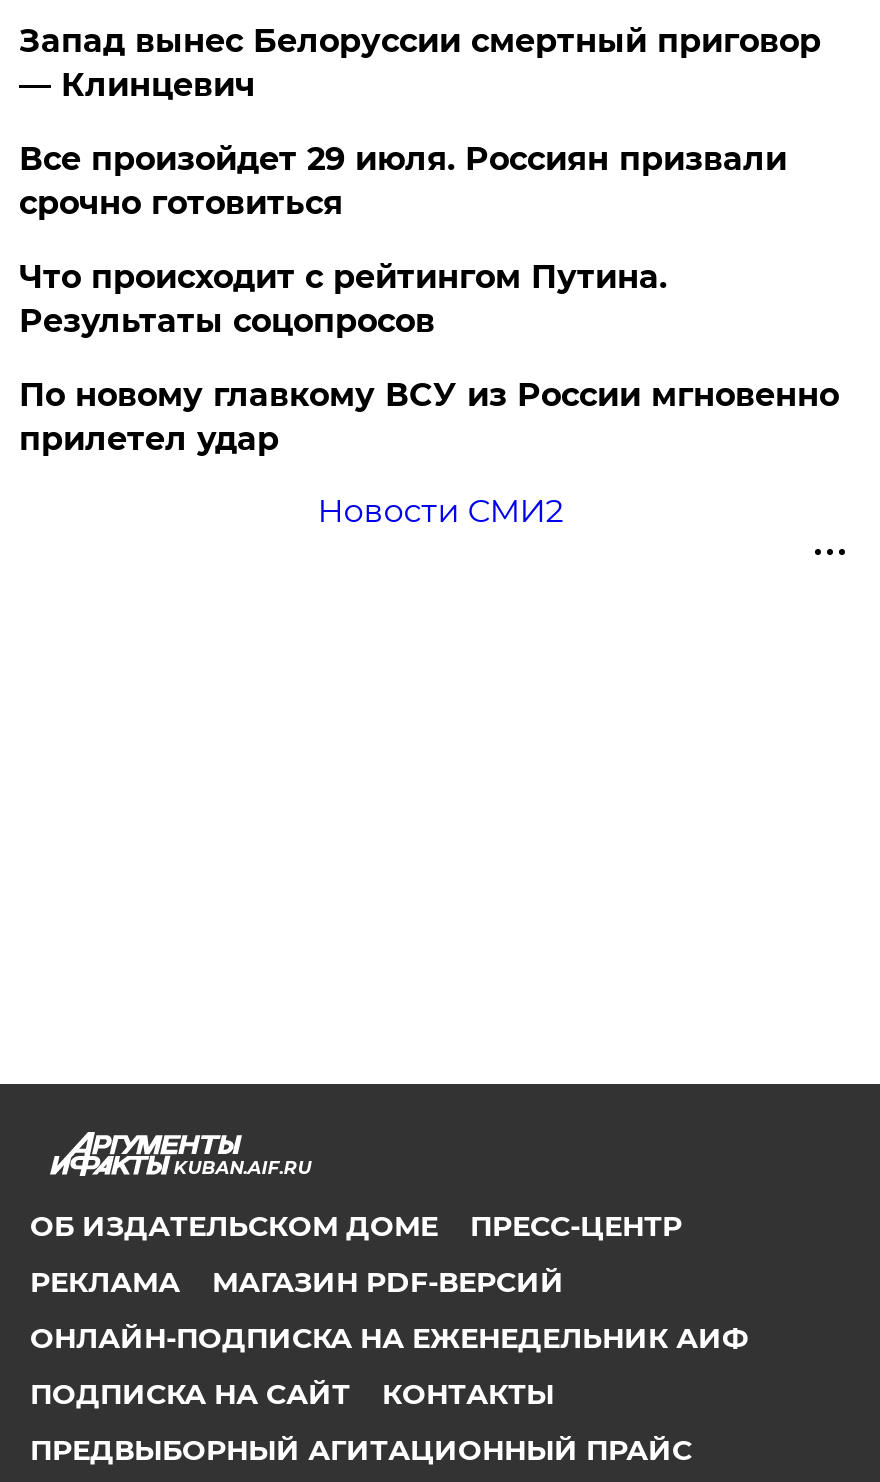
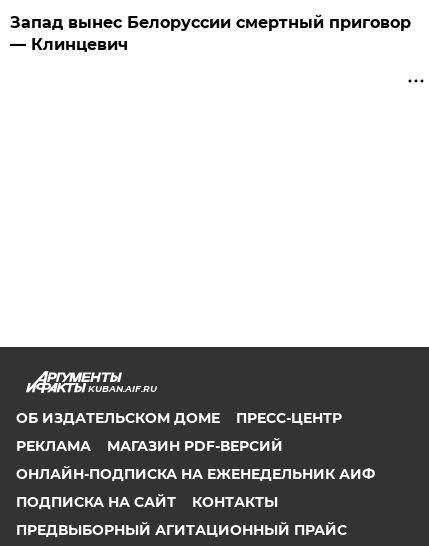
[19,140,839,530] Все произойдет 29 июля. Россиян призвали | срочно готовиться | Что происходит с рейтингом Путина. | Результаты соцопросов | По новому главкому ВСУ из России мгновенно | прилетел удар | Новости СМИ2 -> none

